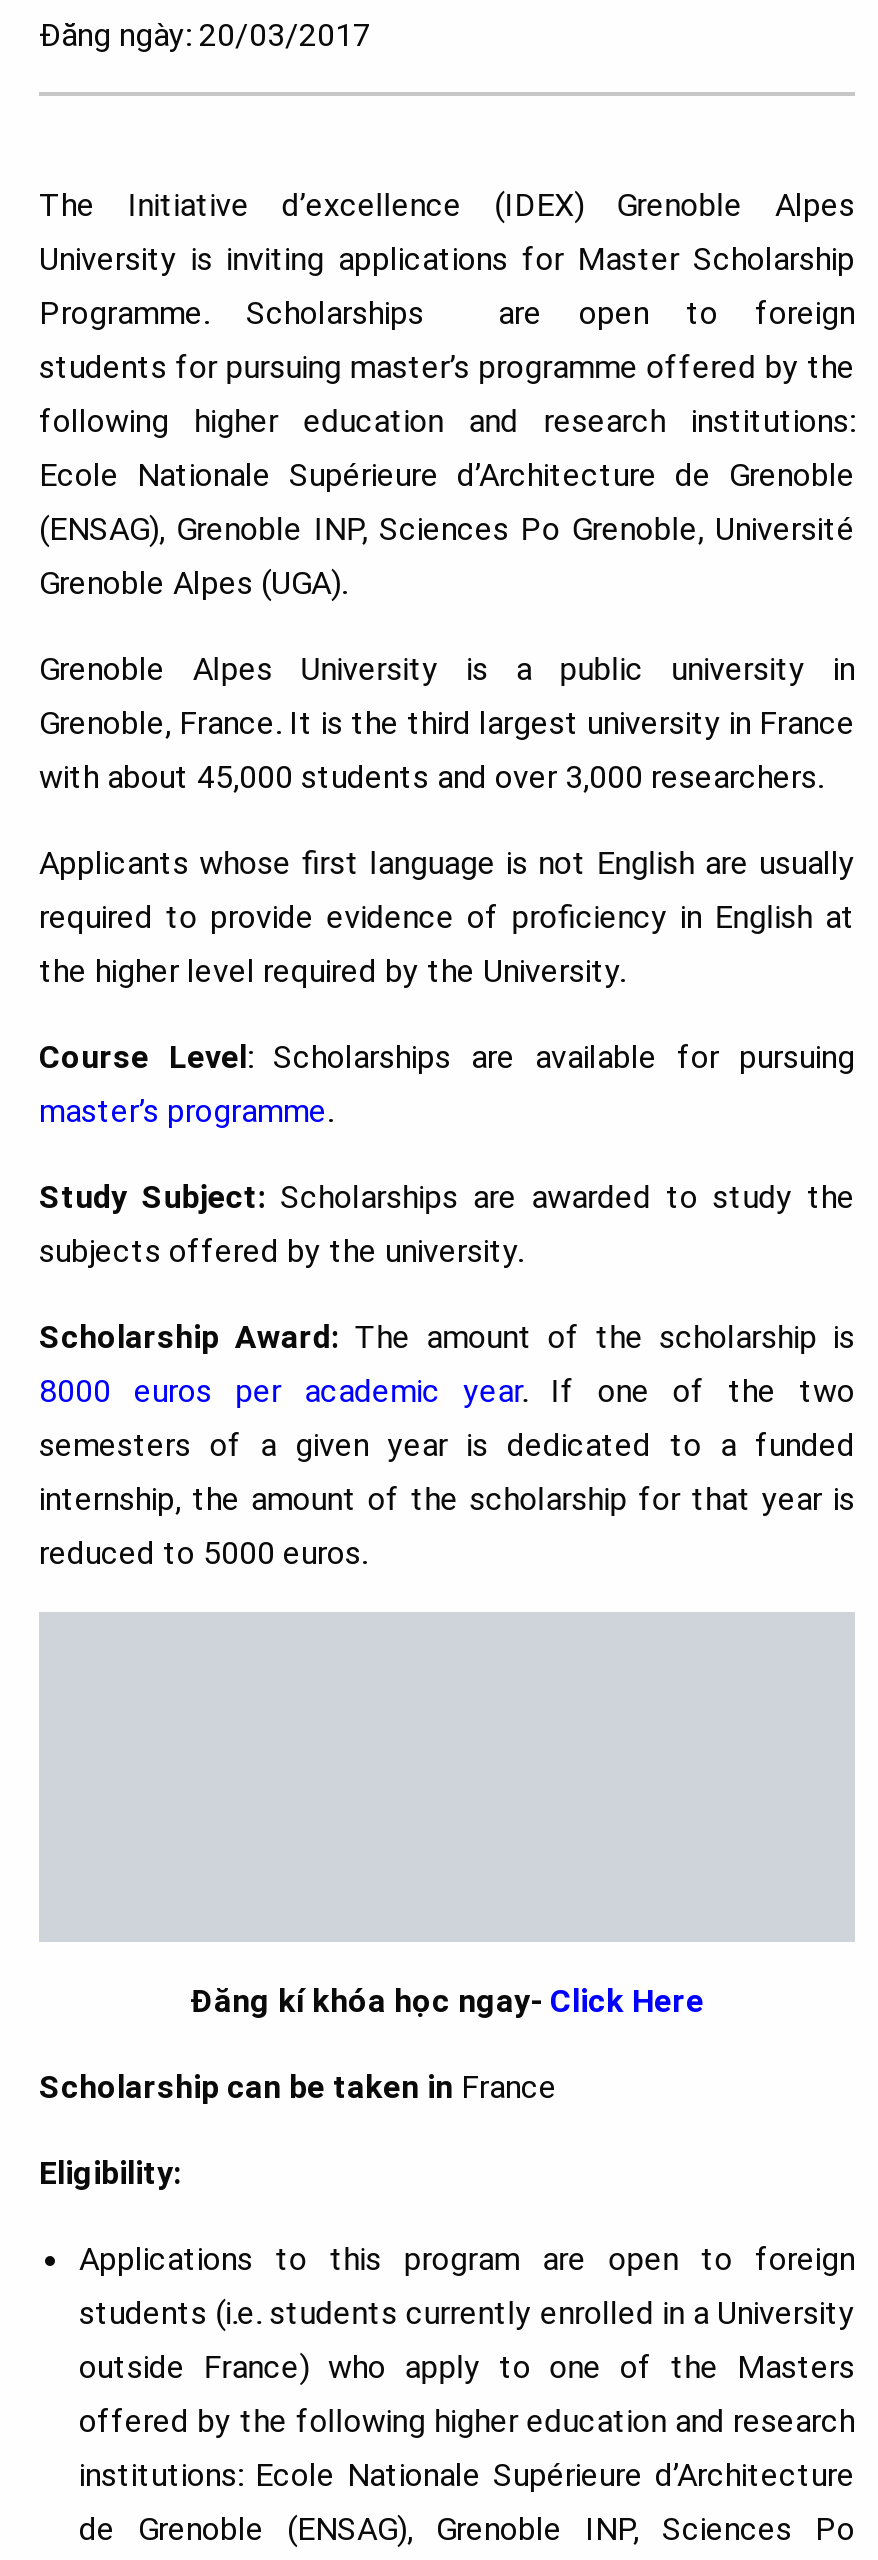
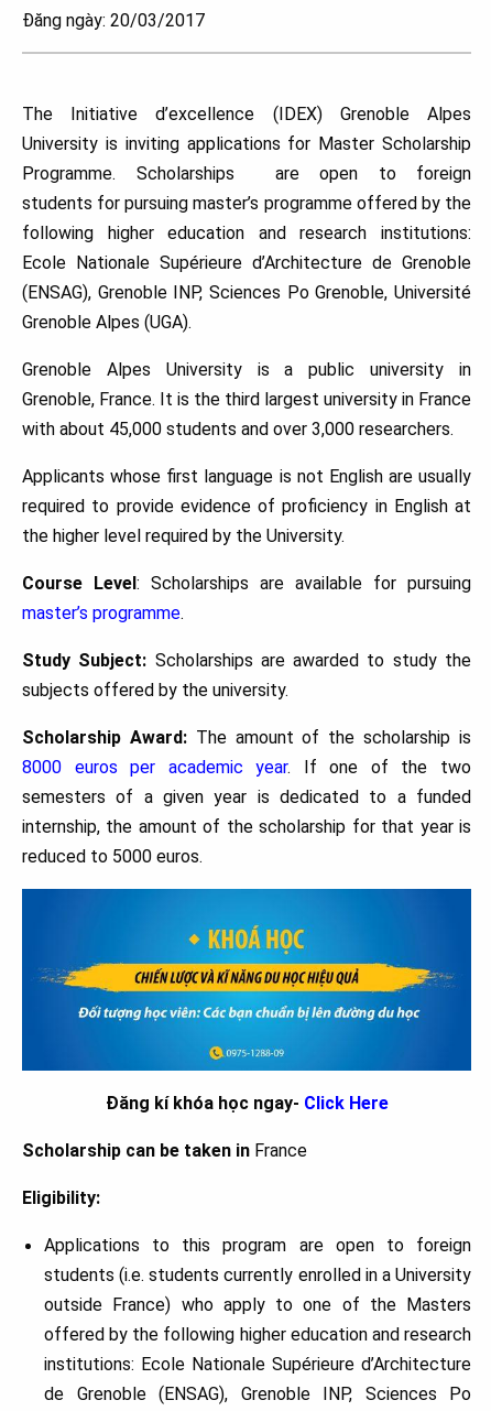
none -> [21,888,472,1072] [image]

